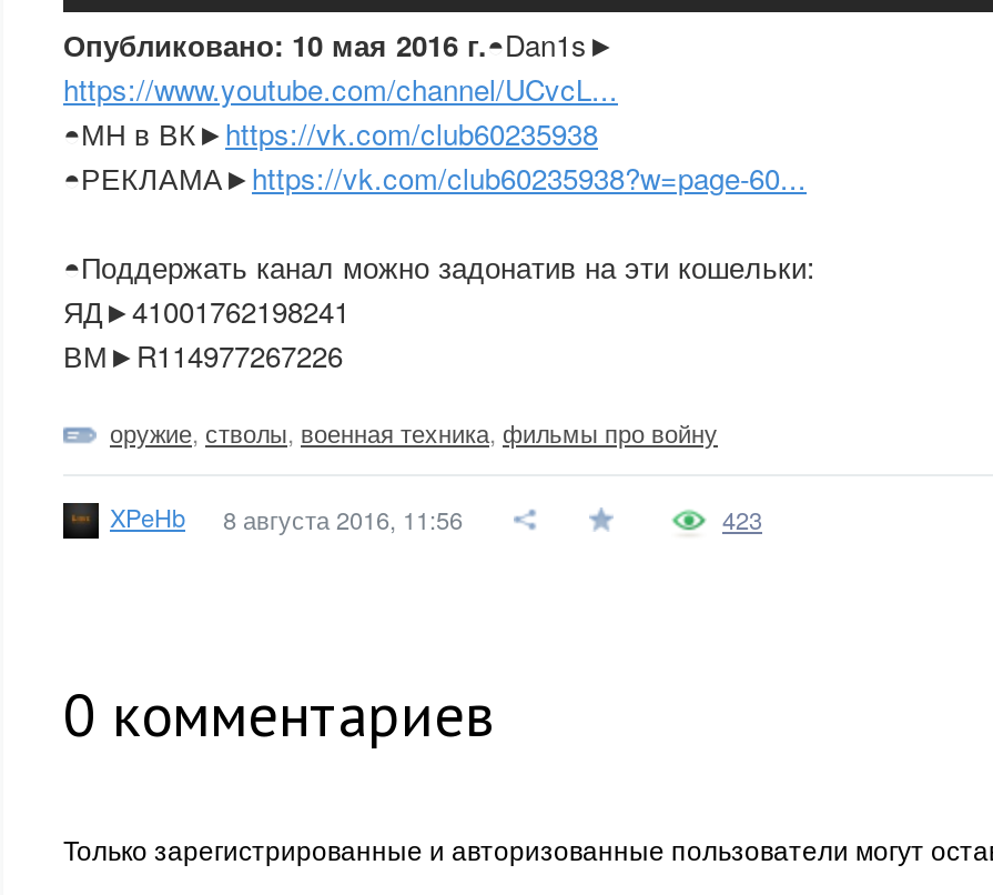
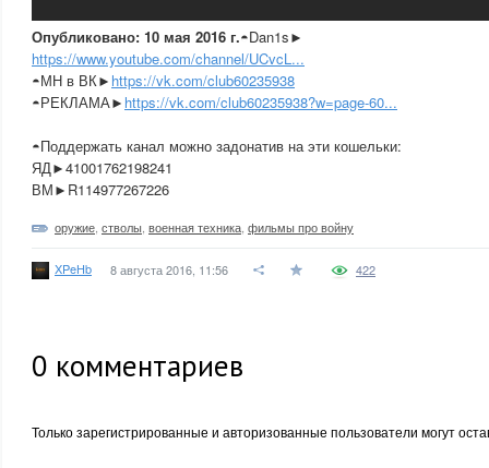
[722,501,762,536] 423 -> [356,261,375,278] 422

